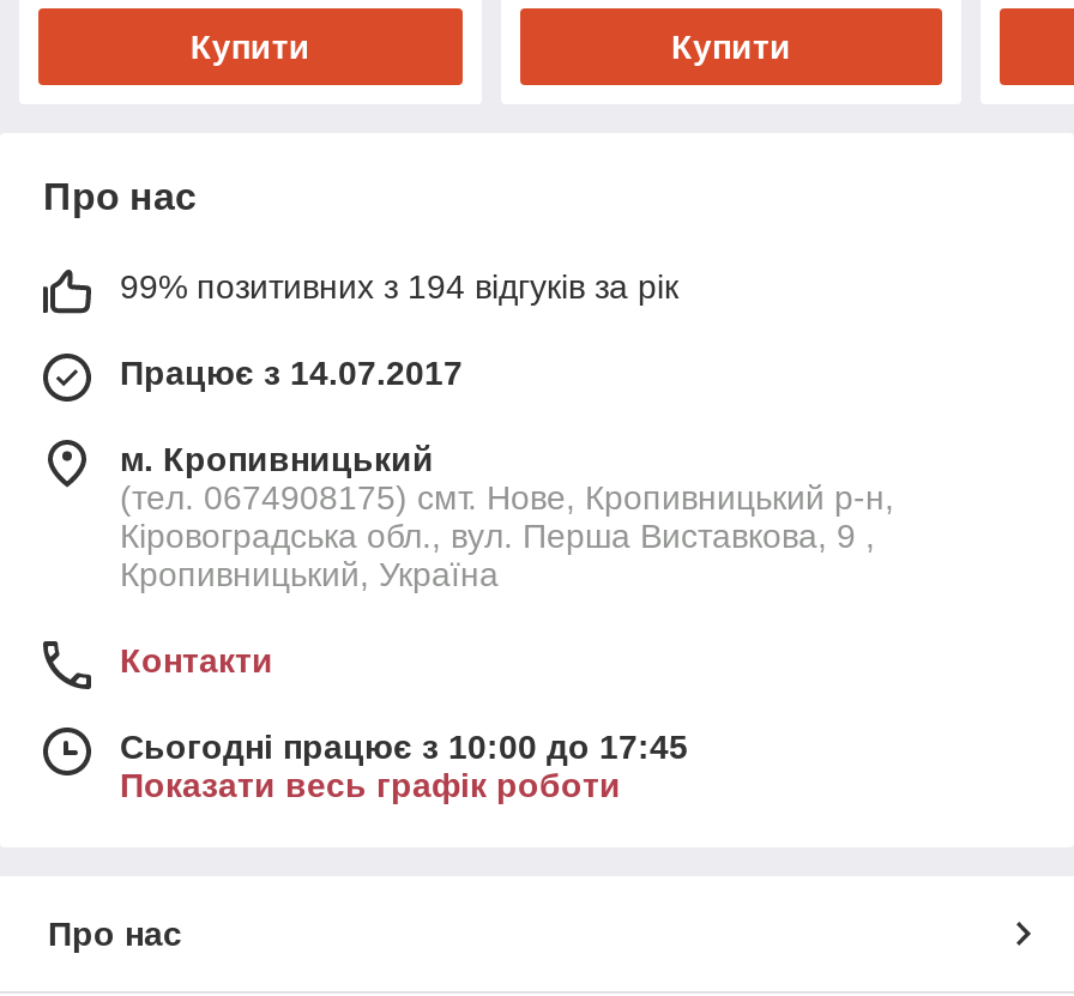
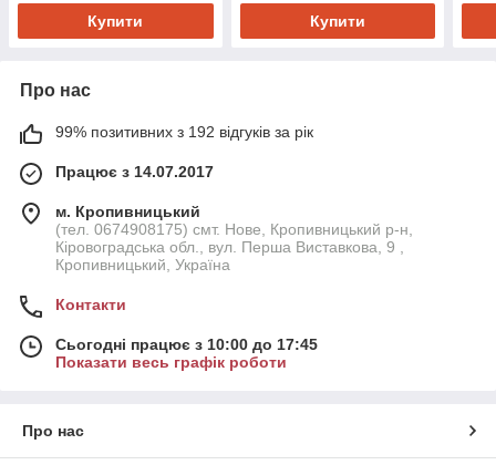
[120,268,678,307] 99% позитивних з 194 відгуків за рік -> [55,123,313,141] 99% позитивних з 192 відгуків за рік

